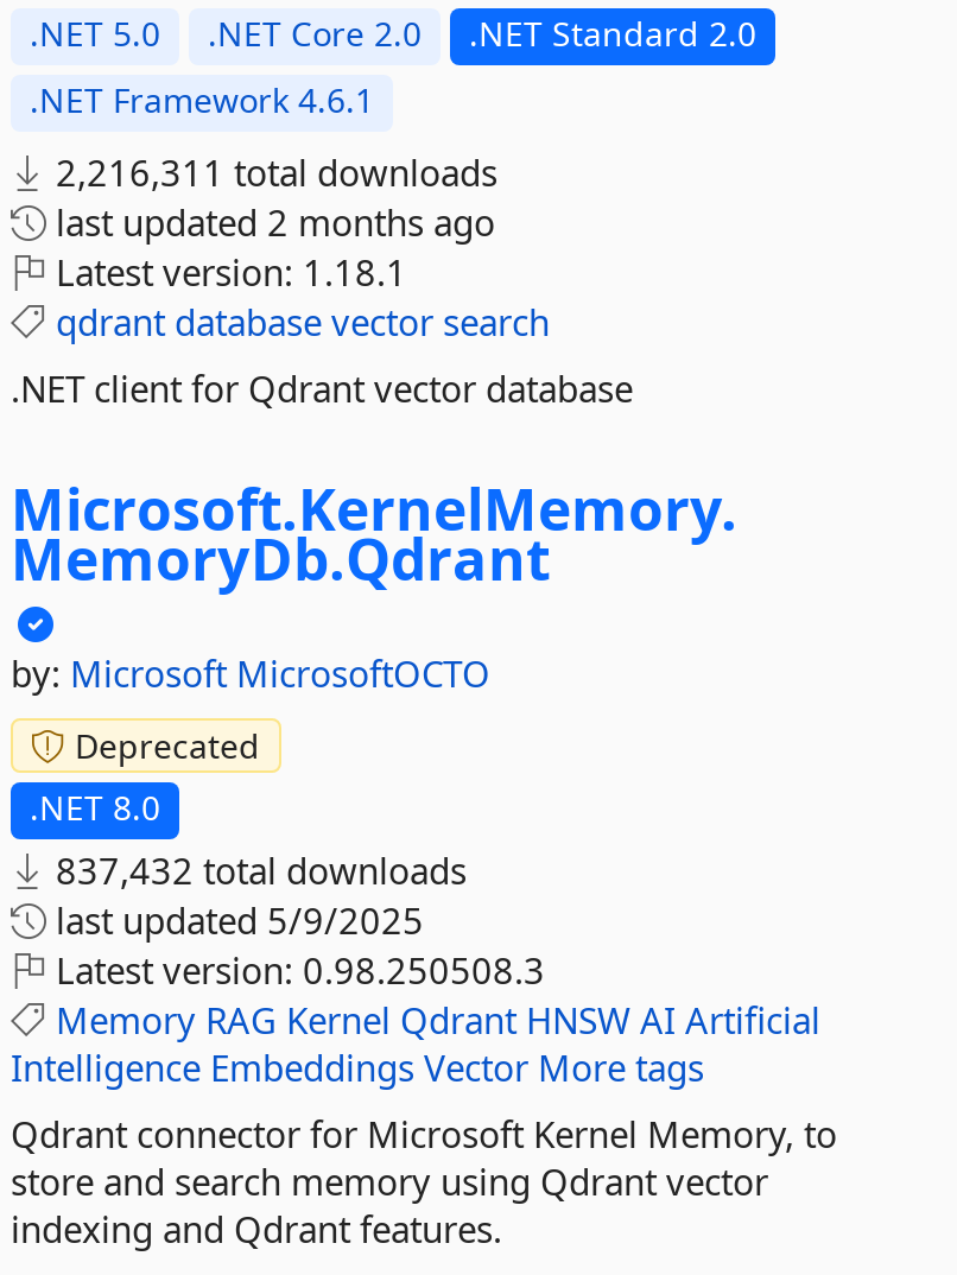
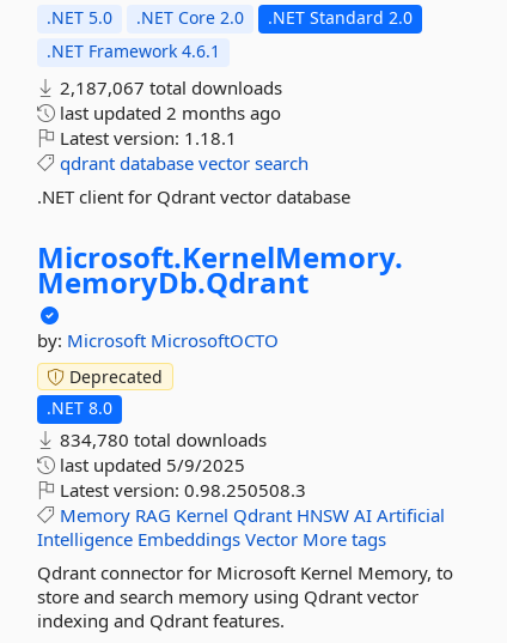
[46,148,497,196] 2,216,311 total downloads -> [55,75,282,99] 2,187,067 total downloads
[46,846,467,894] 837,432 total downloads -> [55,427,267,451] 834,780 total downloads

